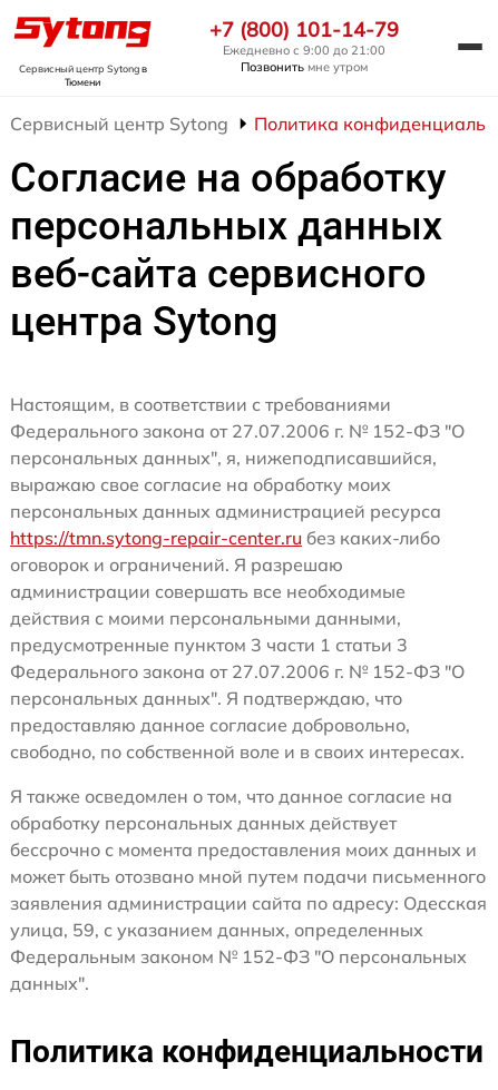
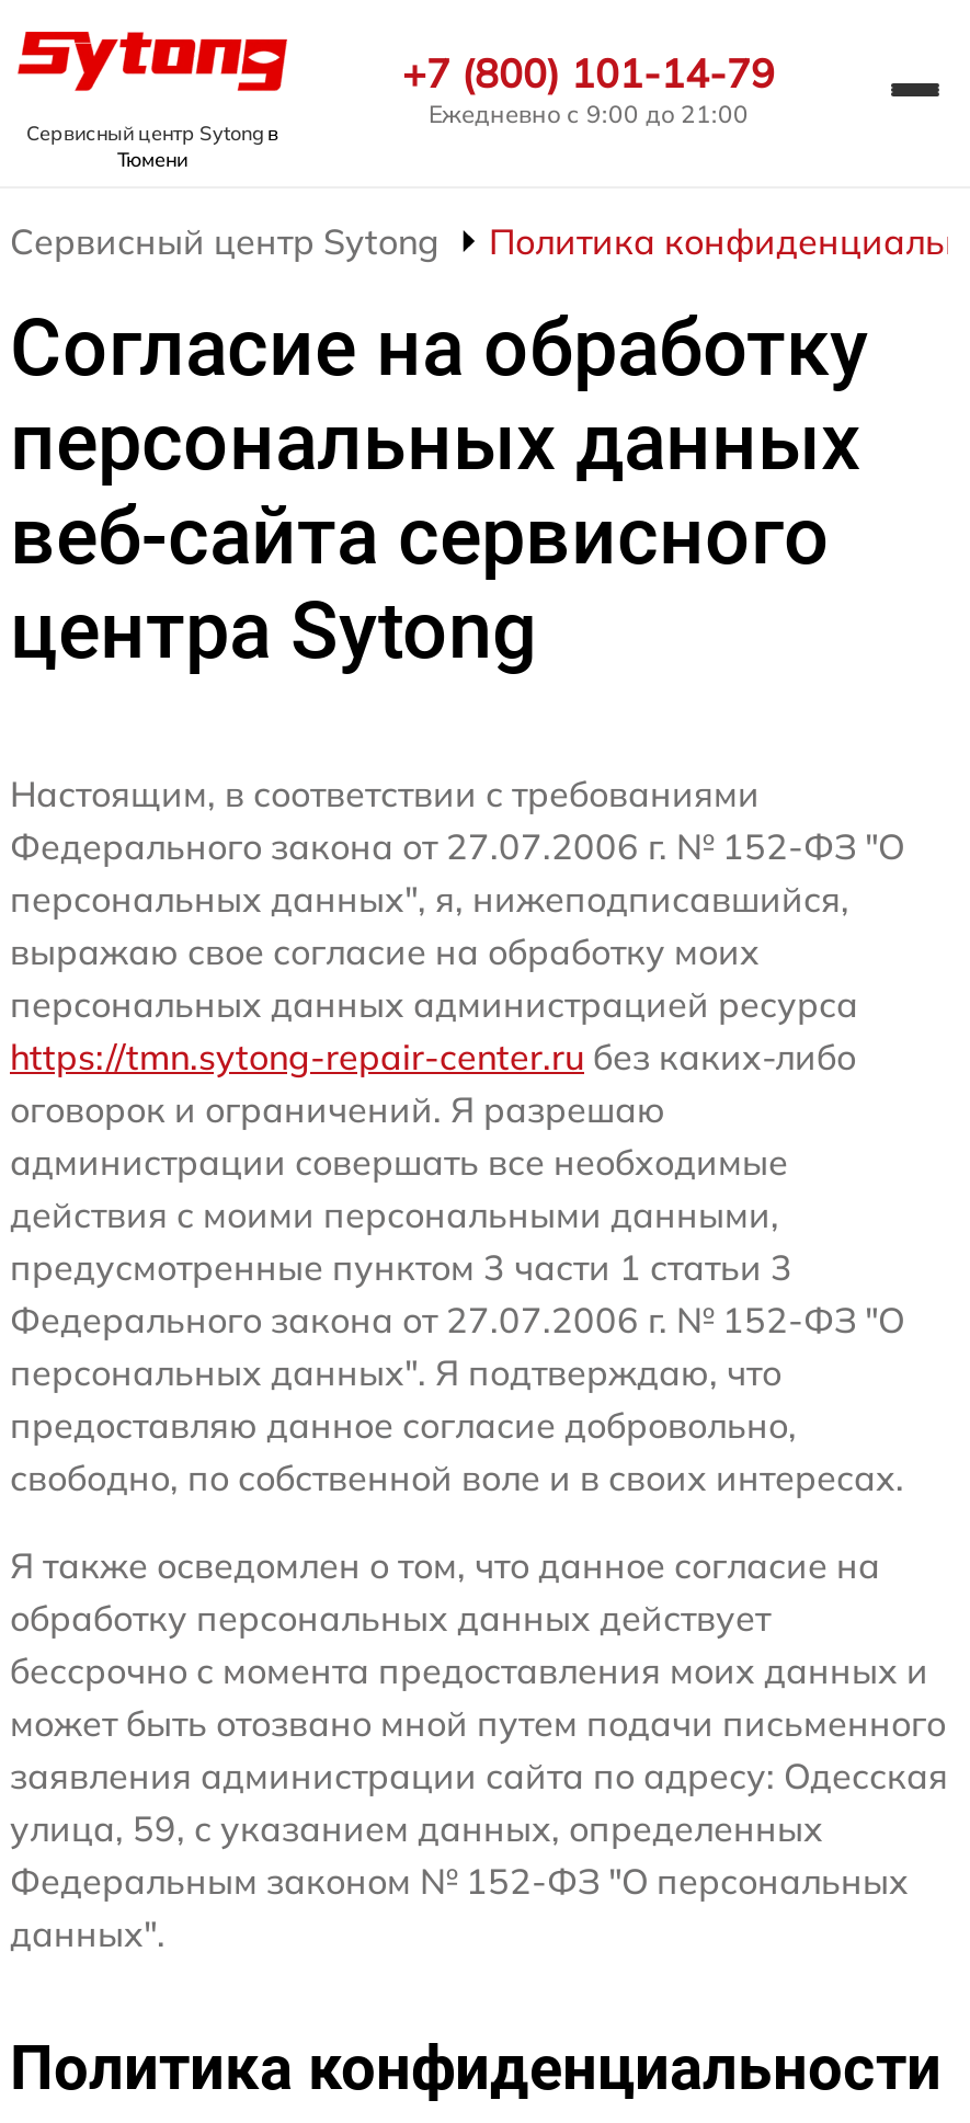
[241,59,368,74] Позвонить мне утром -> none

